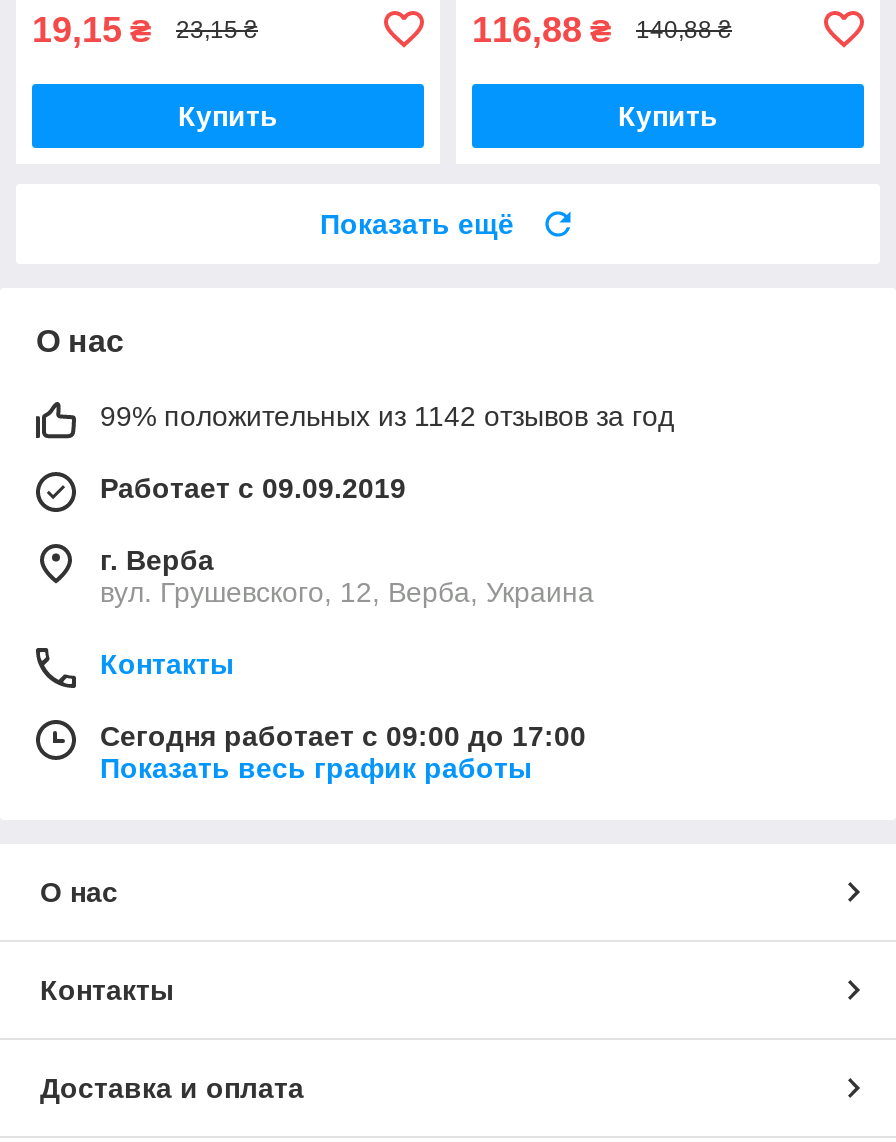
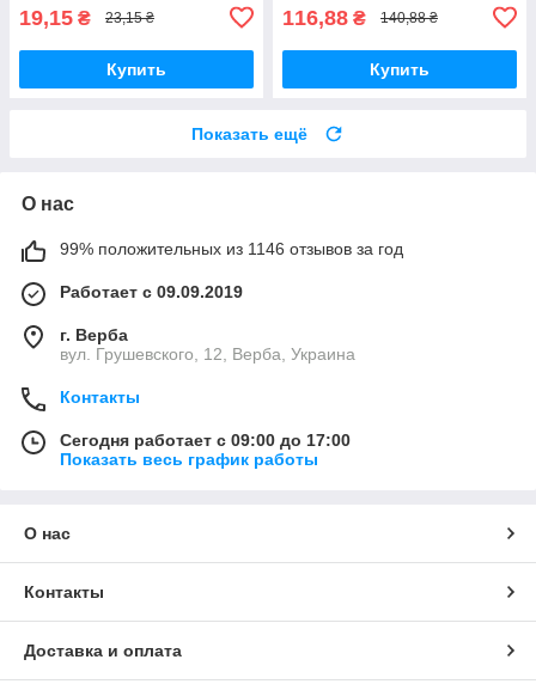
[100,400,674,432] 99% положительных из 1142 отзывов за год -> [60,239,403,258] 99% положительных из 1146 отзывов за год

